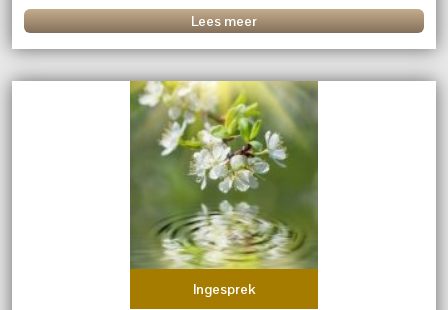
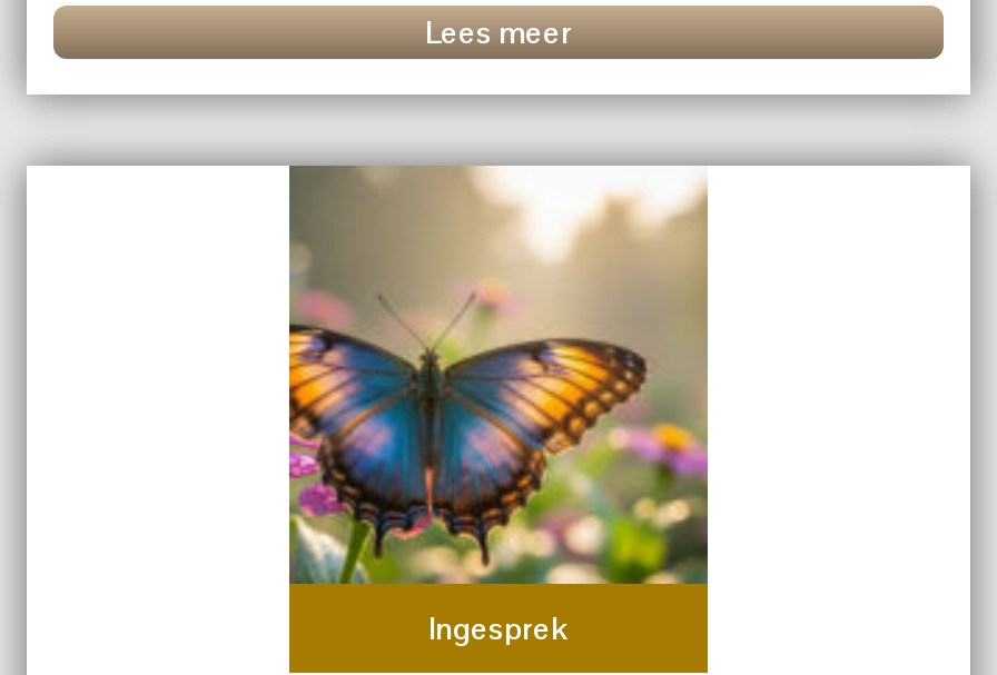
[129,80,319,270] [image] -> [287,166,710,586] [image]

